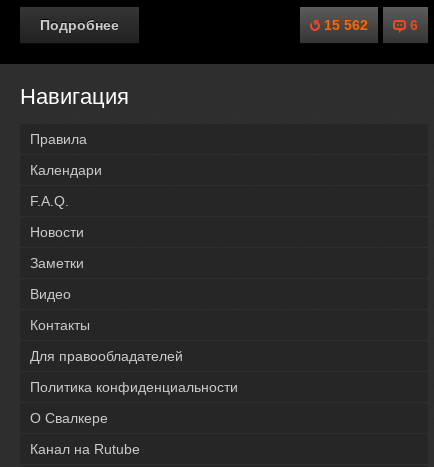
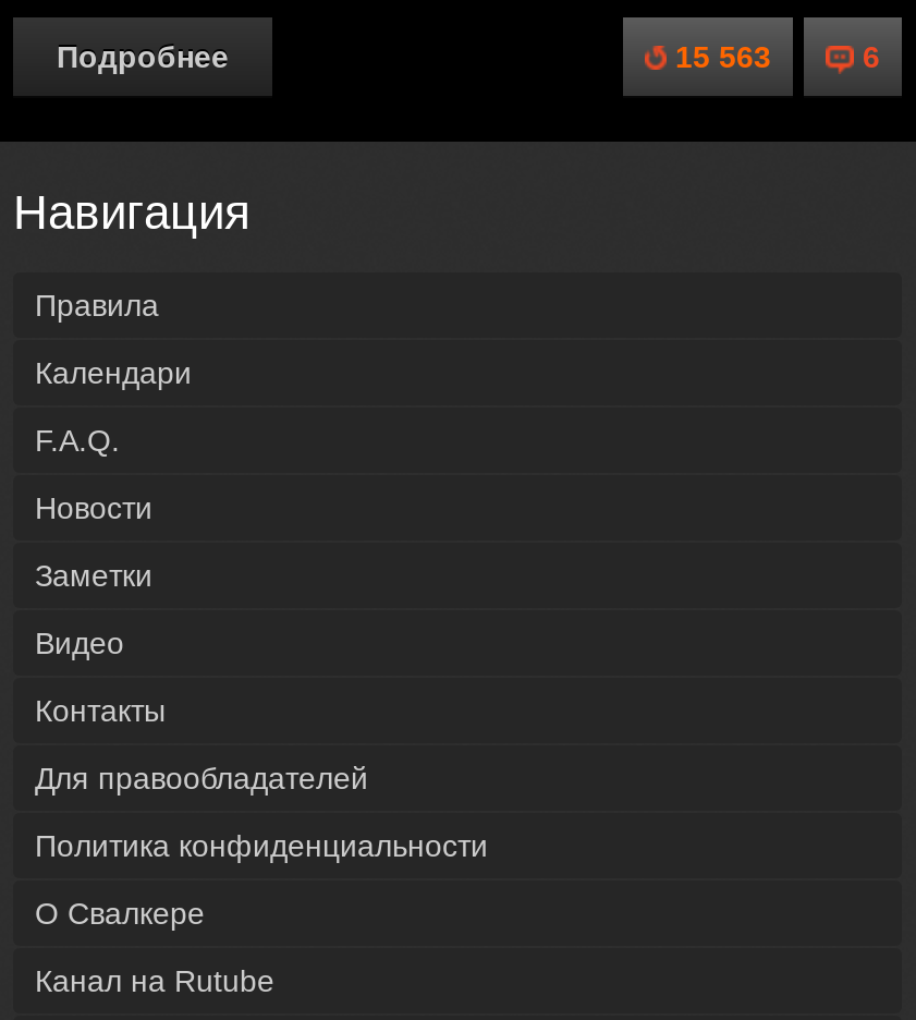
[324,17,368,33] 15 562 -> [675,40,771,75] 15 563

